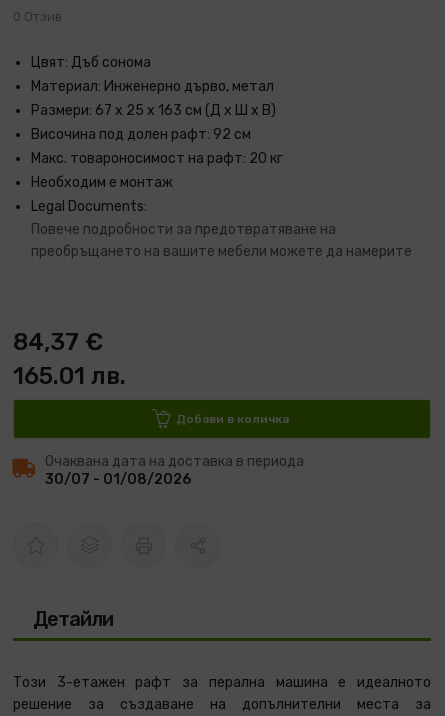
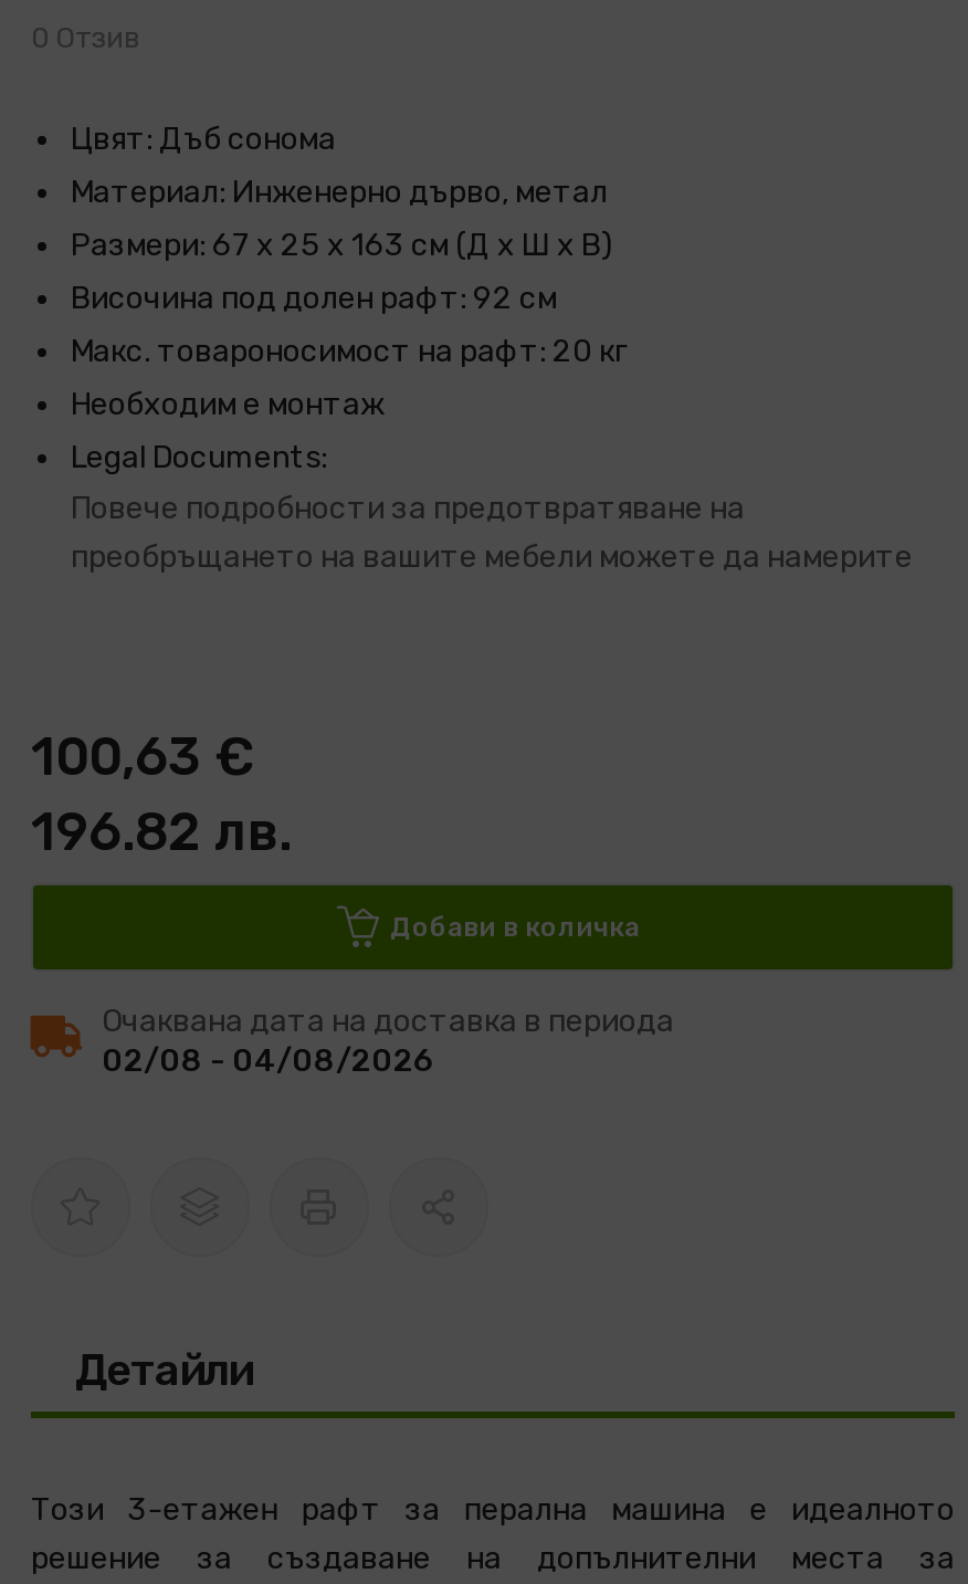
[13,328,103,356] 84,37 € -> [31,726,254,788] 100,63 €
[13,362,126,390] 165.01 лв. -> [31,801,292,863] 196.82 лв.
[45,471,191,488] 30/07 - 01/08/2026 -> [102,1042,433,1080] 02/08 - 04/08/2026

